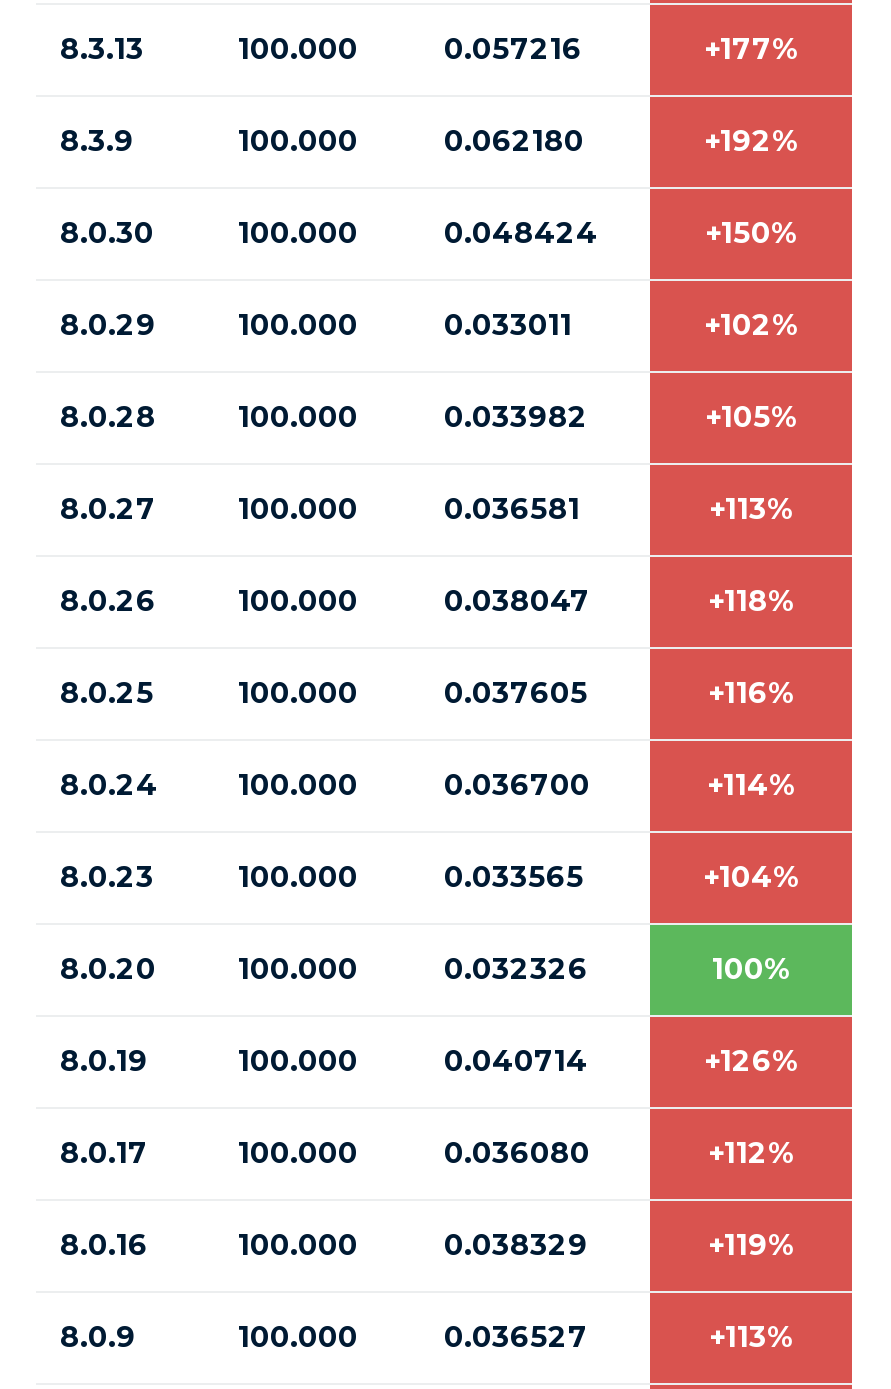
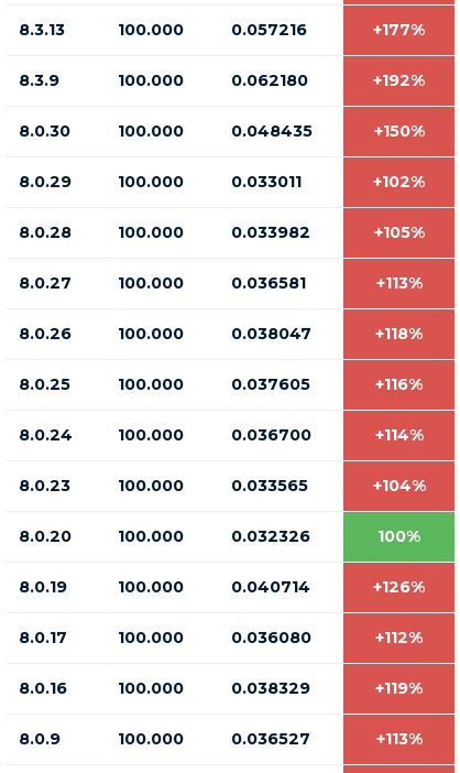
[444,215,598,251] 0.048424 -> [231,121,313,141] 0.048435

